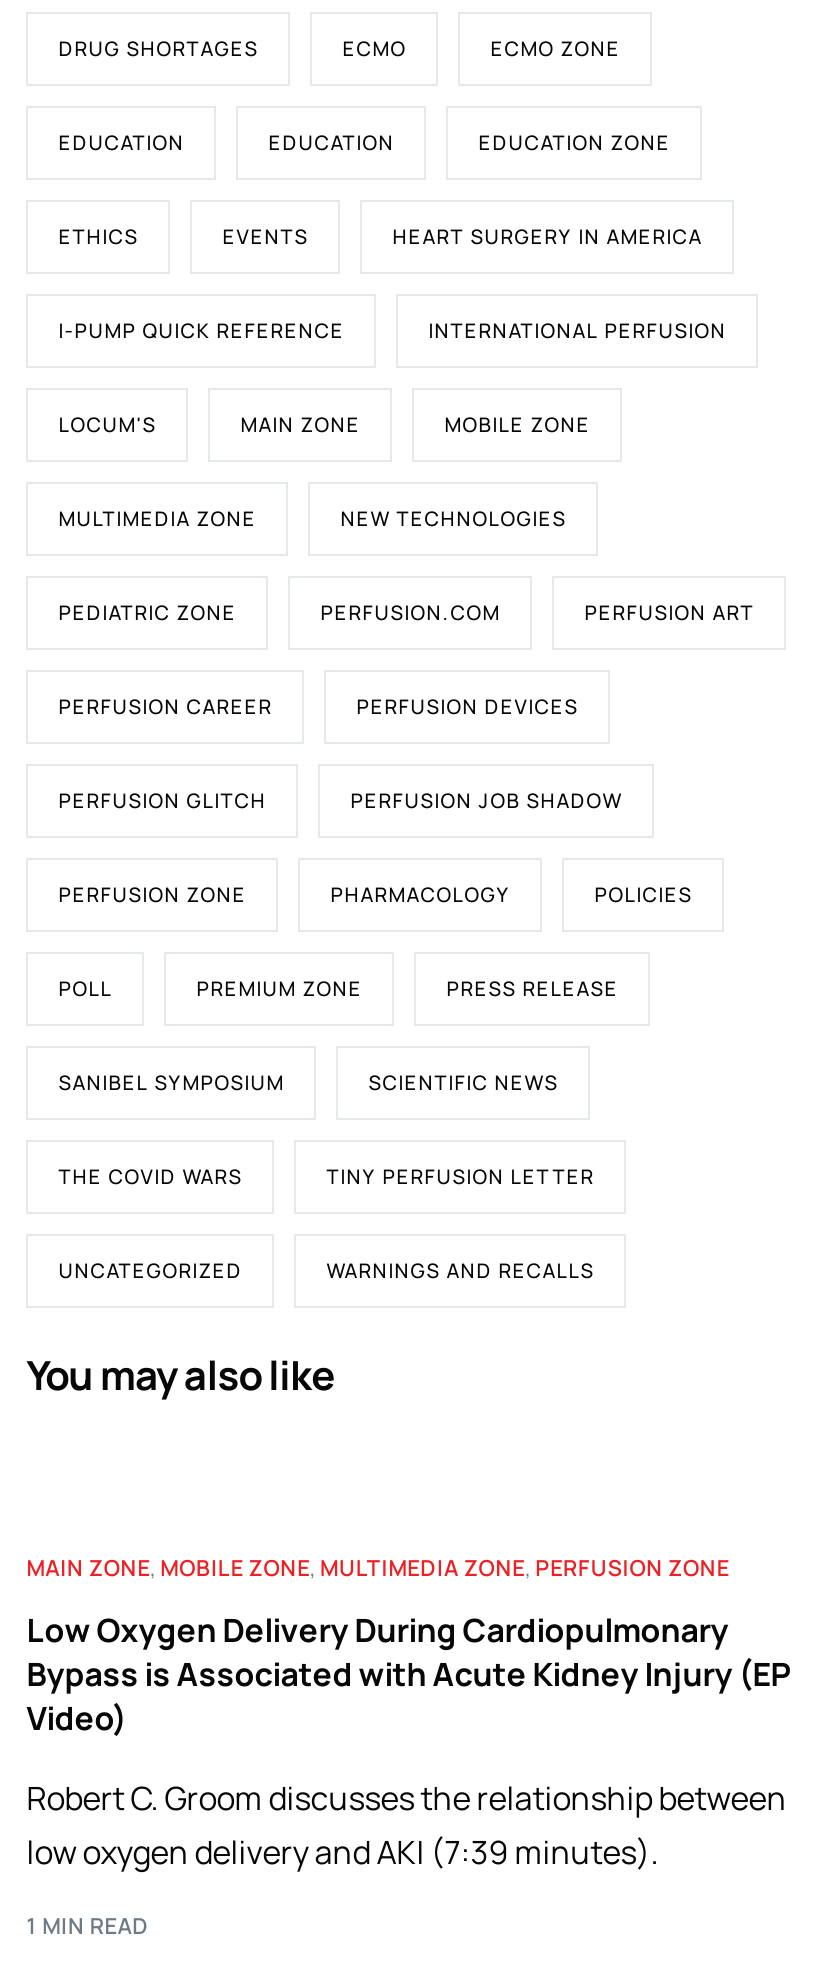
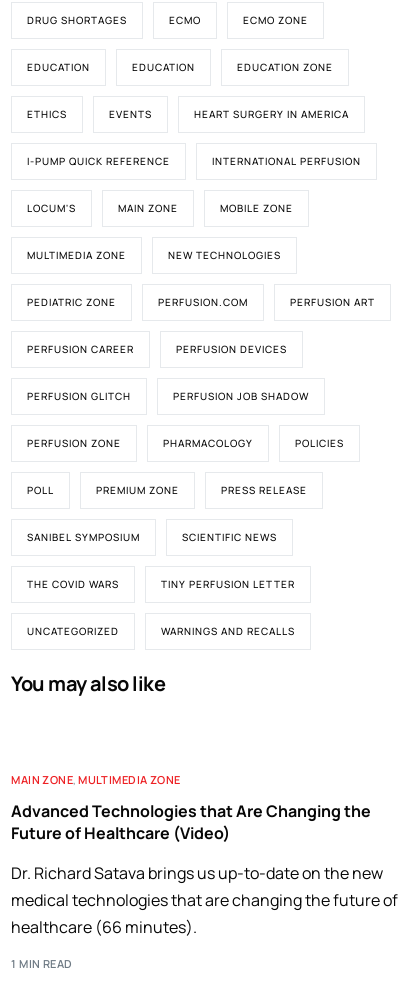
[26,1552,730,1582] MAIN ZONE, MOBILE ZONE, MULTIMEDIA ZONE, PERFUSION ZONE -> [11,772,181,787] MAIN ZONE, MULTIMEDIA ZONE
[26,1608,790,1740] Low Oxygen Delivery During Cardiopulmonary | Bypass is Associated with Acute Kidney Injury (EP | Video) -> [11,800,371,844] Advanced Technologies that Are Changing the | Future of Healthcare (Video)
[26,1776,786,1874] Robert C. Groom discusses the relationship between | low oxygen delivery and AKI (7:39 minutes). -> [11,862,398,938] Dr. Richard Satava brings us up-to-date on the new | medical technologies that are changing the future of | healthcare (66 minutes).

